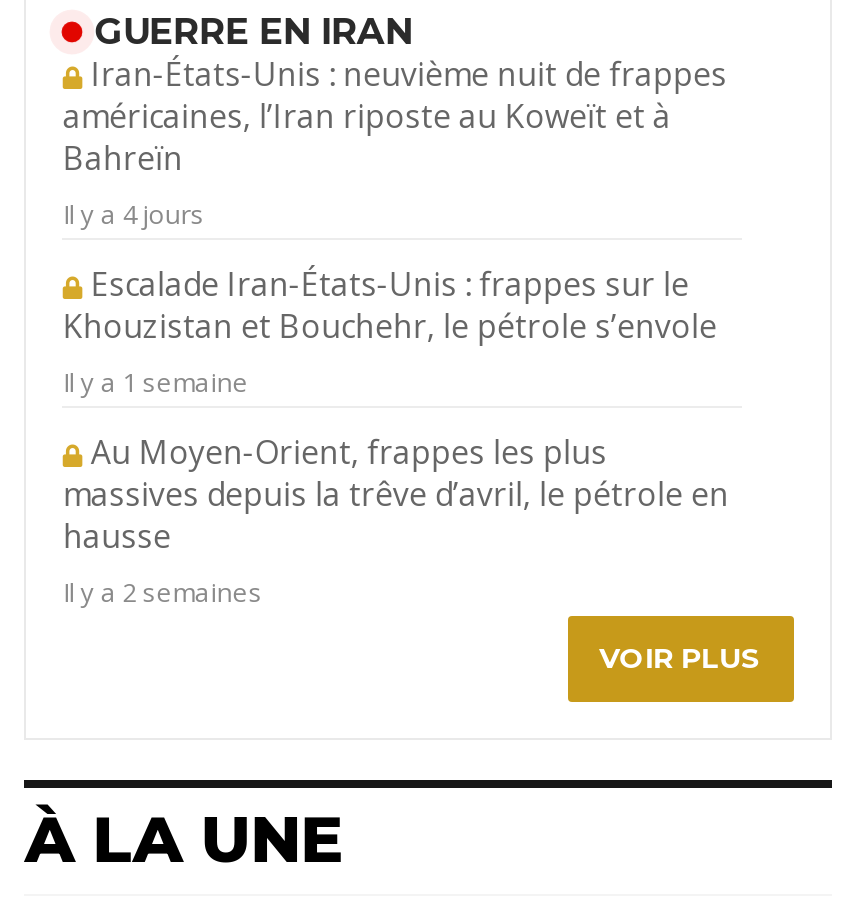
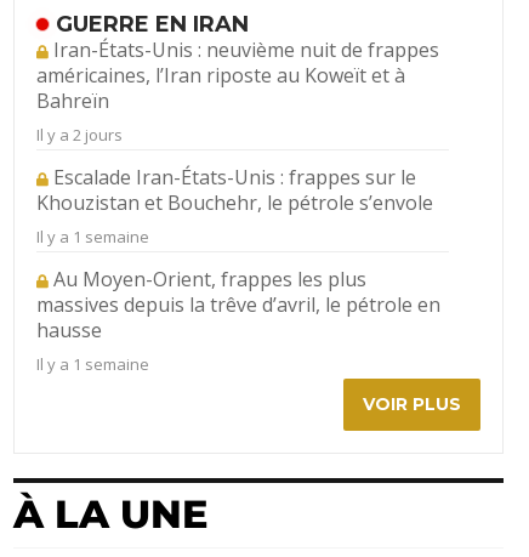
[63,195,205,231] Il y a 4 jours -> [37,123,123,145] Il y a 2 jours
[63,573,263,609] Il y a 2 semaines -> [37,353,150,374] Il y a 1 semaine

